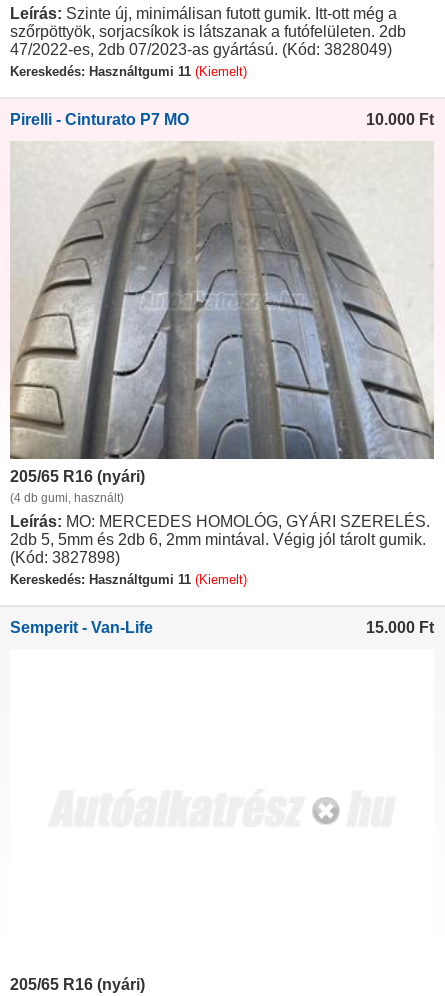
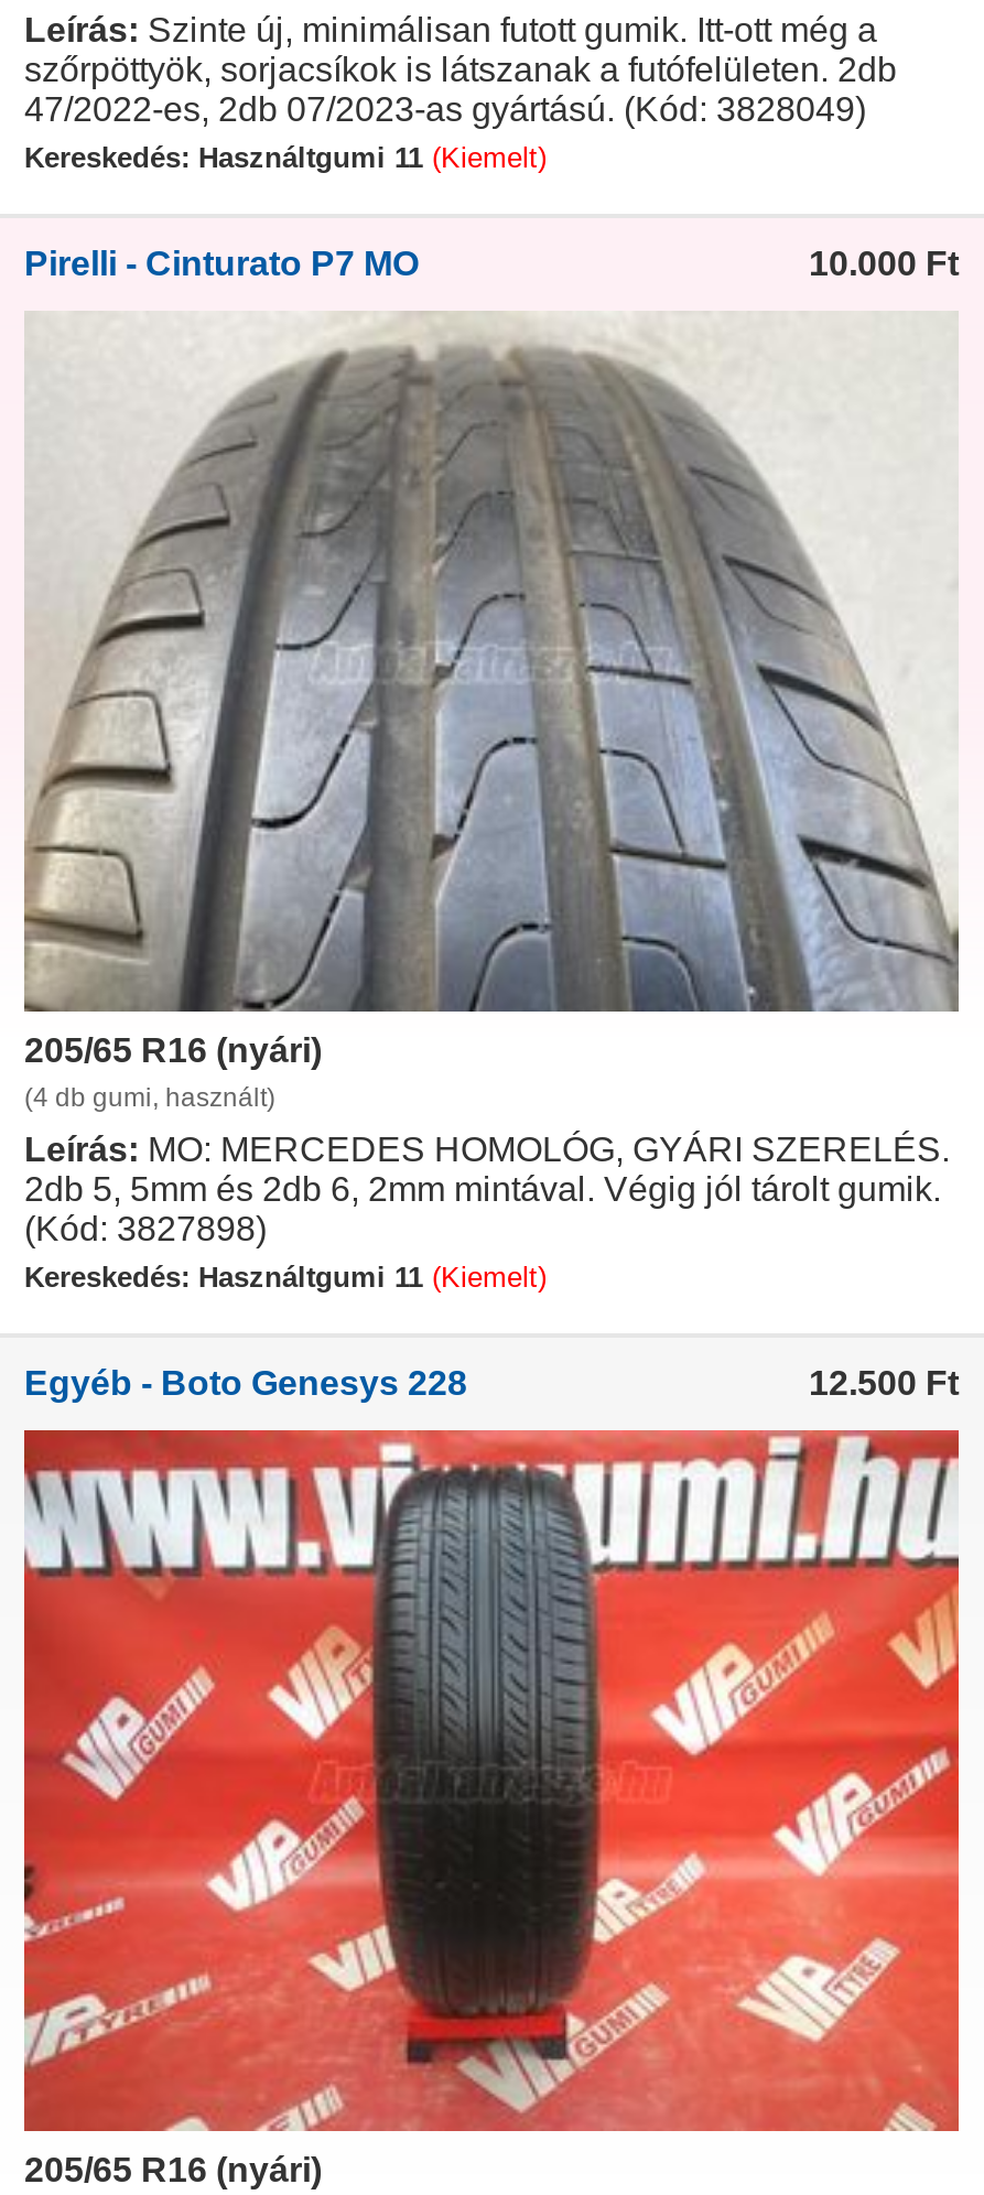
none -> [22,1428,961,2133] [image]
[10,619,434,636] Semperit - Van-Life | 15.000 Ft -> [24,1364,959,1402] Egyéb - Boto Genesys 228 | 12.500 Ft

